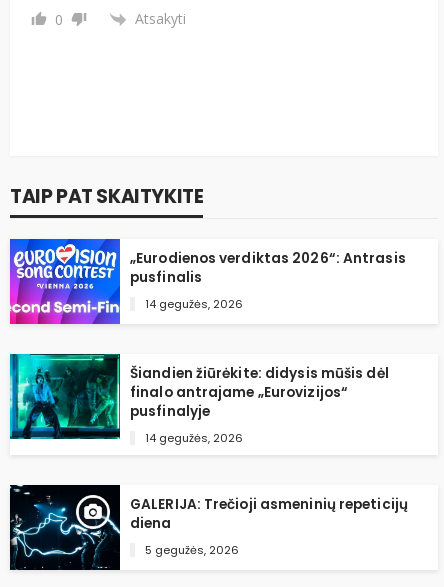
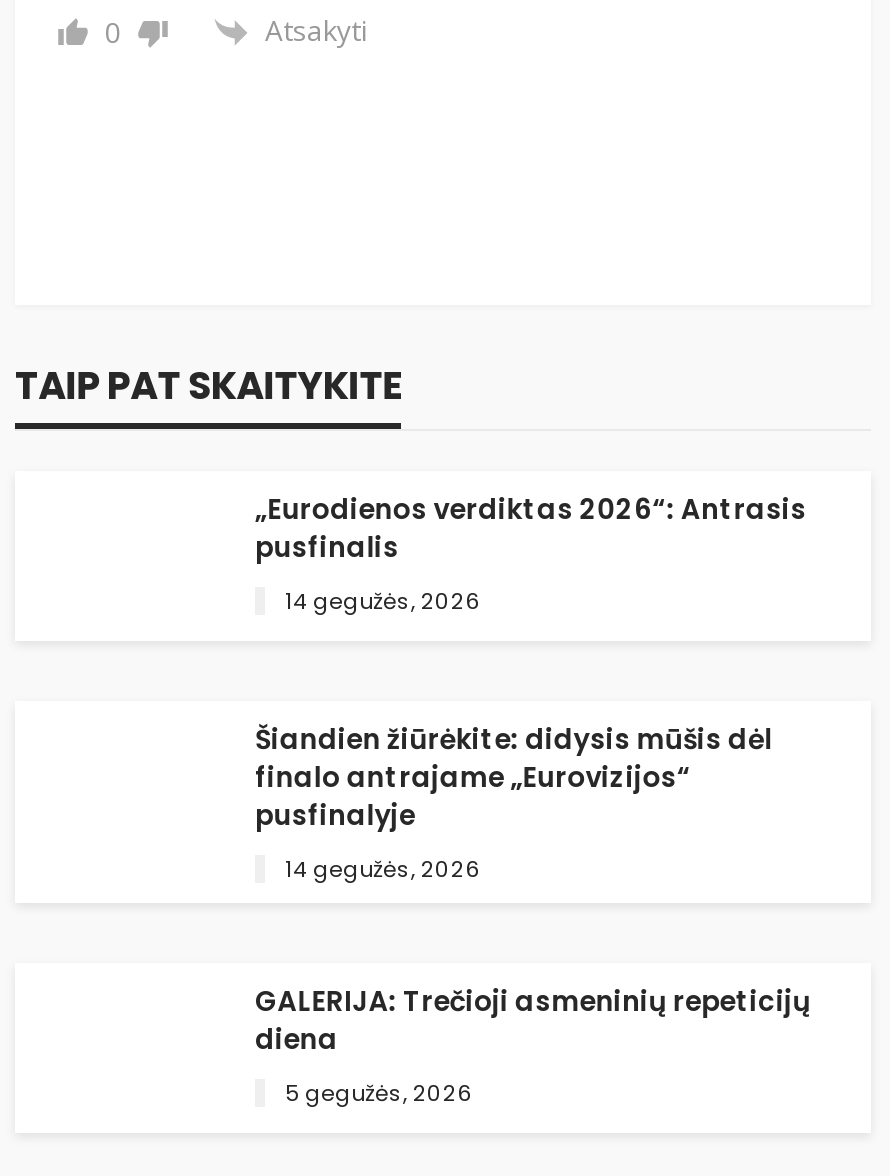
[9,238,121,325] [image] -> none
[9,353,121,440] [image] -> none
[9,484,121,571] [image] -> none

